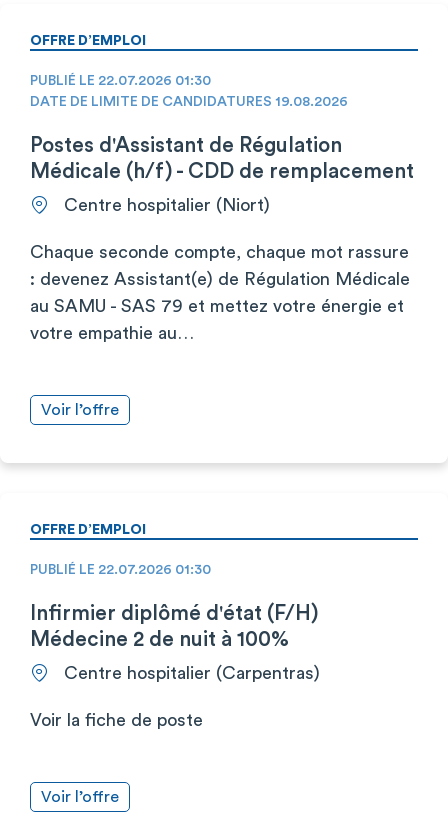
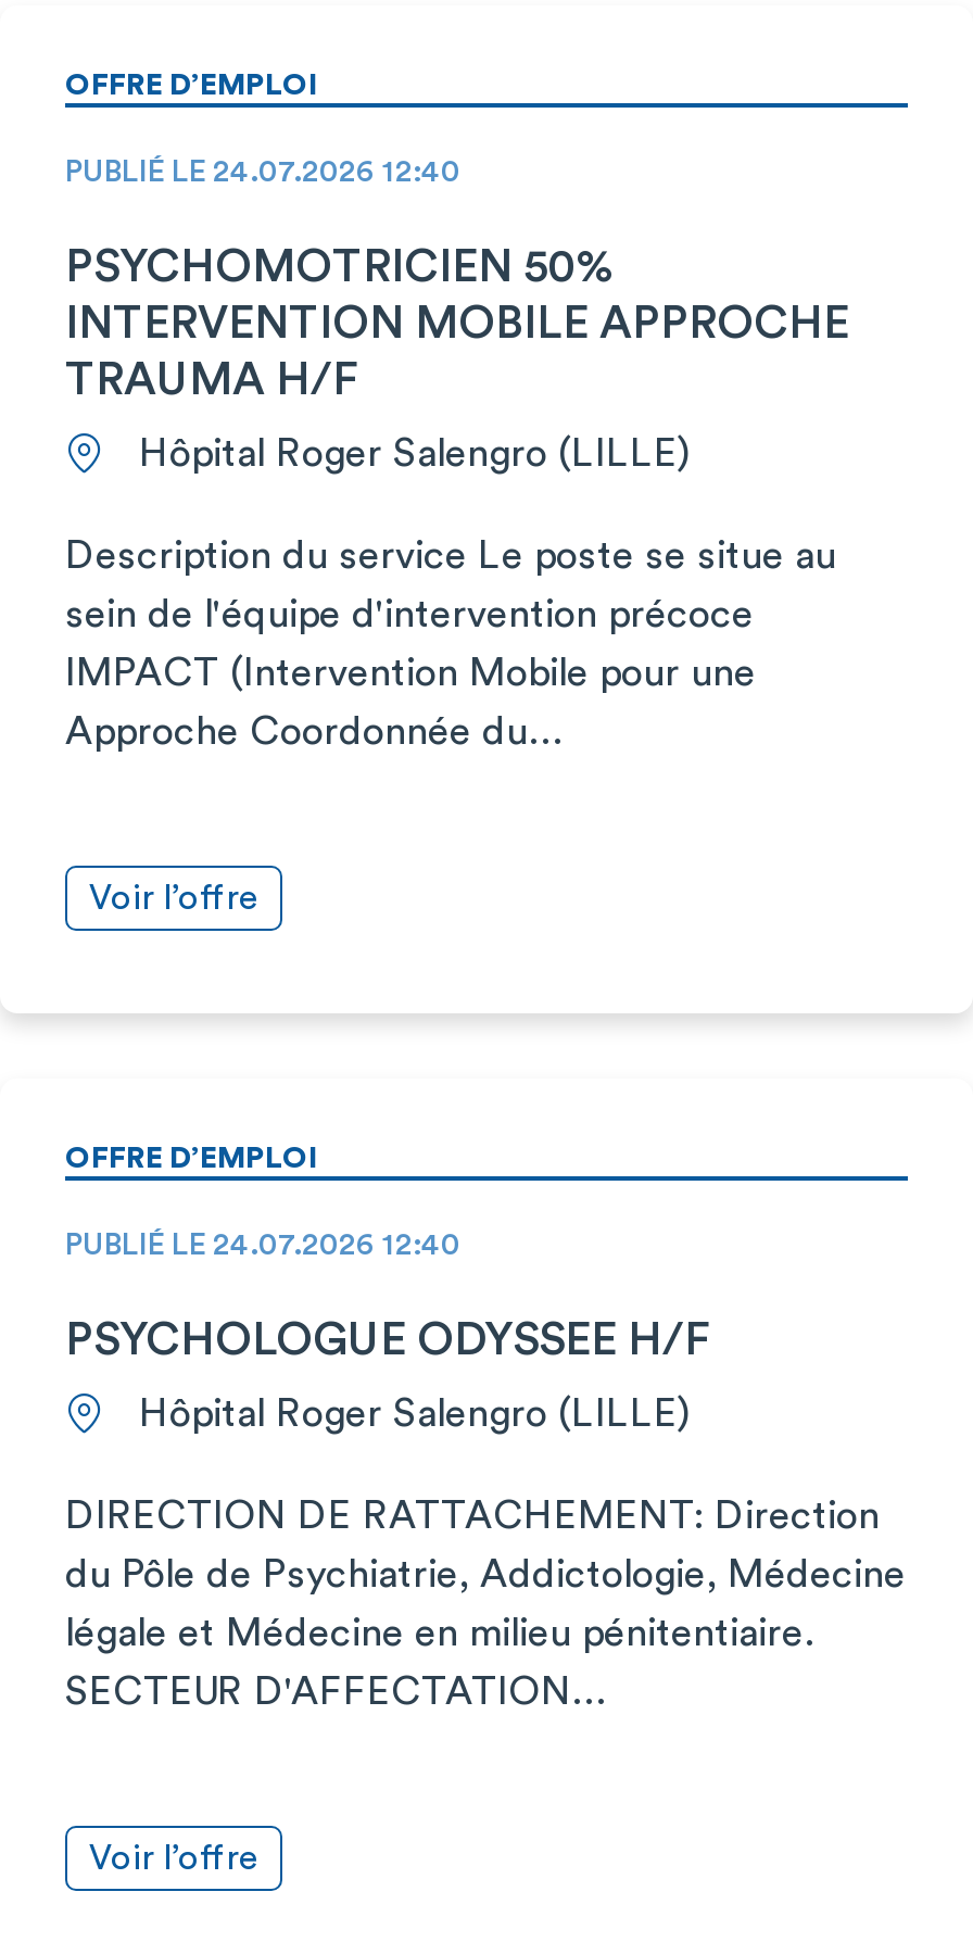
[30,74,414,342] PUBLIÉ LE 22.07.2026 01:30 | DATE DE LIMITE DE CANDIDATURES 19.08.2026 | Postes d'Assistant de Régulation | Médicale (h/f) - CDD de remplacement | Centre hospitalier (Niort) | Chaque seconde compte, chaque mot rassure | : devenez Assistant(e) de Régulation Médicale | au SAMU - SAS 79 et mettez votre énergie et | votre empathie au… -> [65,157,849,750] PUBLIÉ LE 24.07.2026 12:40 | PSYCHOMOTRICIEN 50% | INTERVENTION MOBILE APPROCHE | TRAUMA H/F | Hôpital Roger Salengro (LILLE) | Description du service Le poste se situe au | sein de l'équipe d'intervention précoce | IMPACT (Intervention Mobile pour une | Approche Coordonnée du…
[30,563,320,729] PUBLIÉ LE 22.07.2026 01:30 | Infirmier diplômé d'état (F/H) | Médecine 2 de nuit à 100% | Centre hospitalier (Carpentras) | Voir la fiche de poste -> [65,1230,906,1710] PUBLIÉ LE 24.07.2026 12:40 | PSYCHOLOGUE ODYSSEE H/F | Hôpital Roger Salengro (LILLE) | DIRECTION DE RATTACHEMENT: Direction | du Pôle de Psychiatrie, Addictologie, Médecine | légale et Médecine en milieu pénitentiaire. | SECTEUR D'AFFECTATION…

